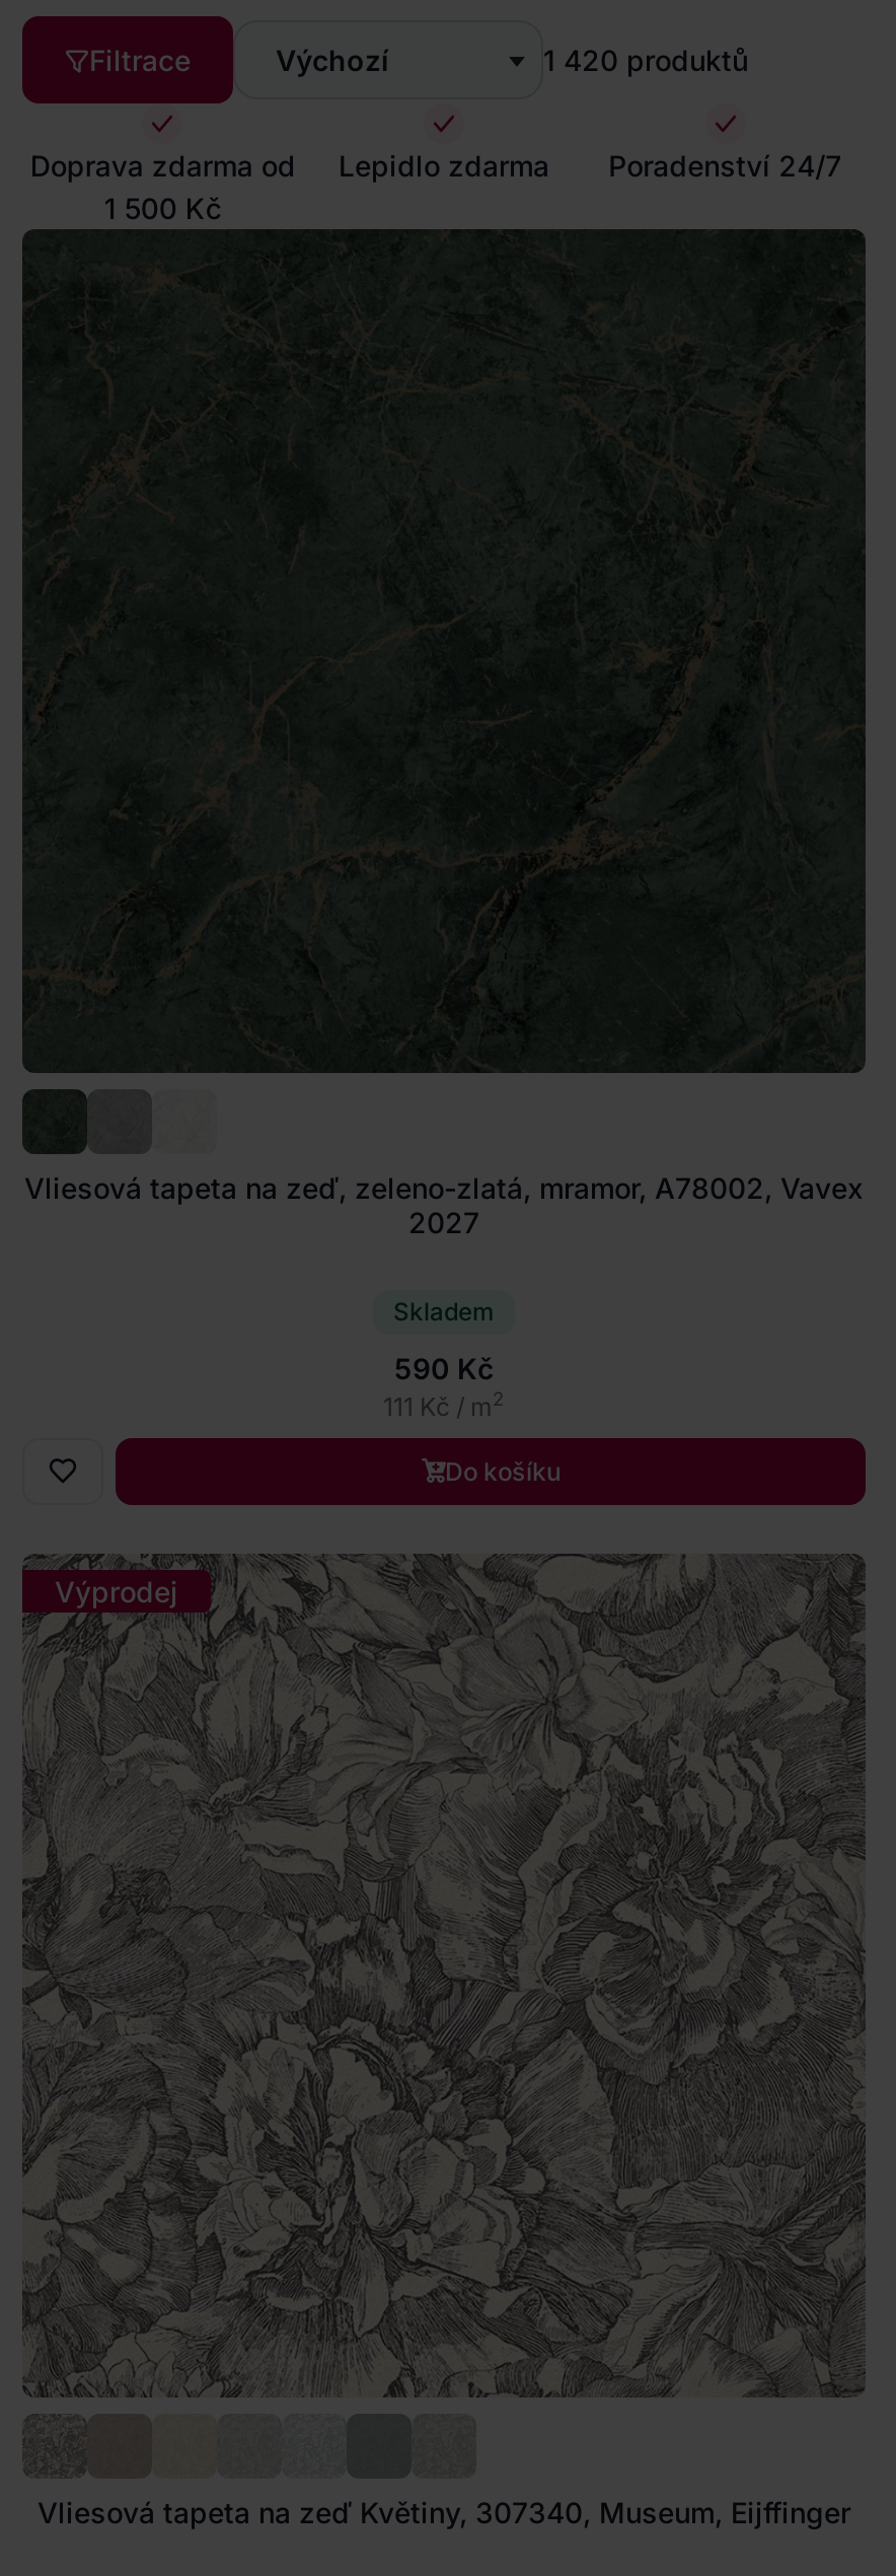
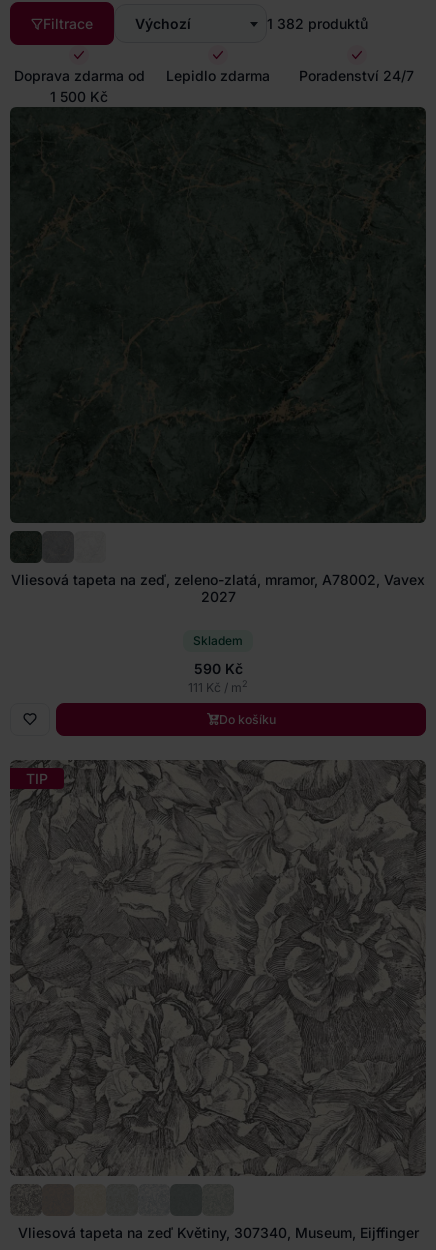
[543,43,748,77] 1 420 produktů -> [267,15,368,32] 1 382 produktů
[55,1573,178,1607] Výprodej -> [26,769,48,786] TIP

